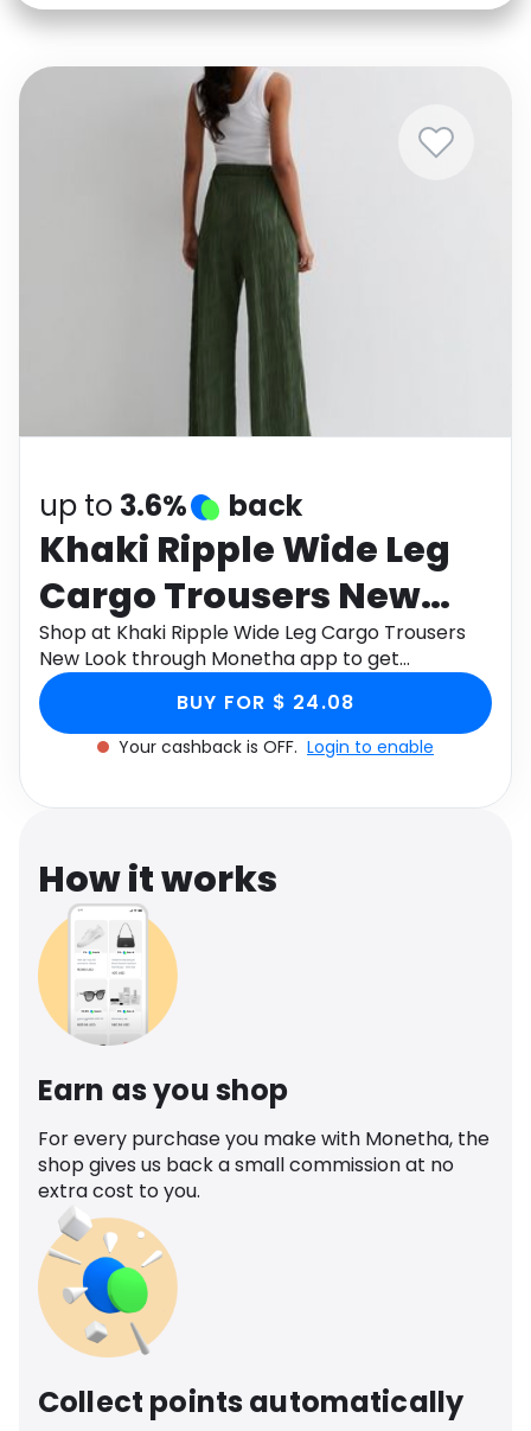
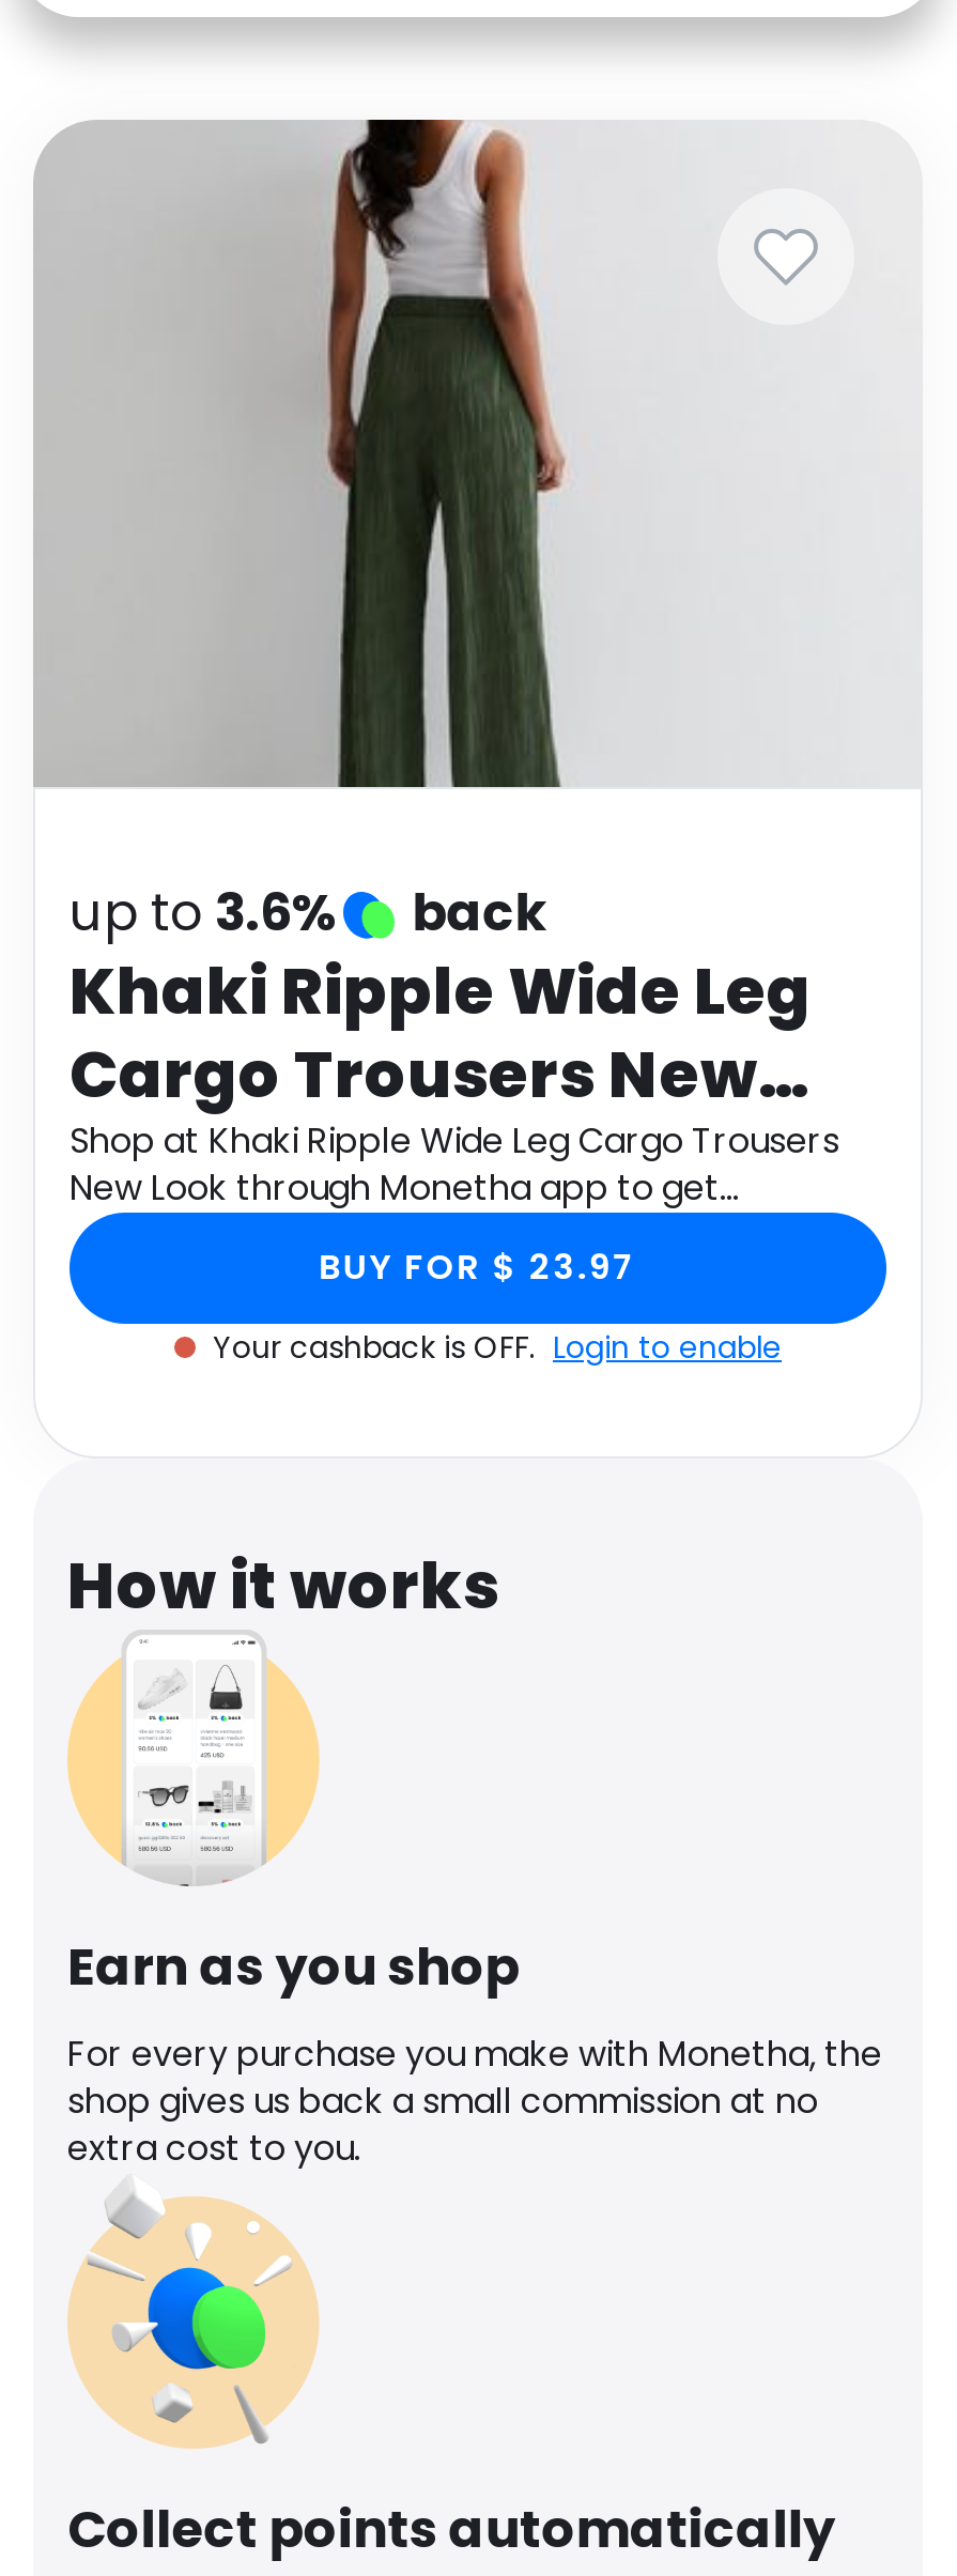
[176,689,355,716] BUY FOR $ 24.08 -> [319,1243,637,1292] BUY FOR $ 23.97

